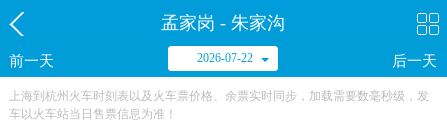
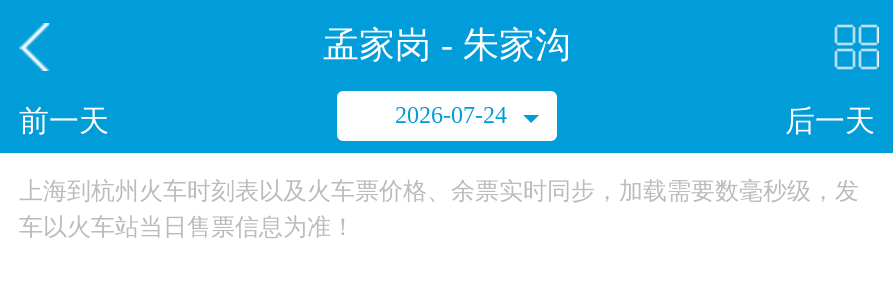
[197,51,256,65] 2026-07-22 -> [395,101,513,129] 2026-07-24

